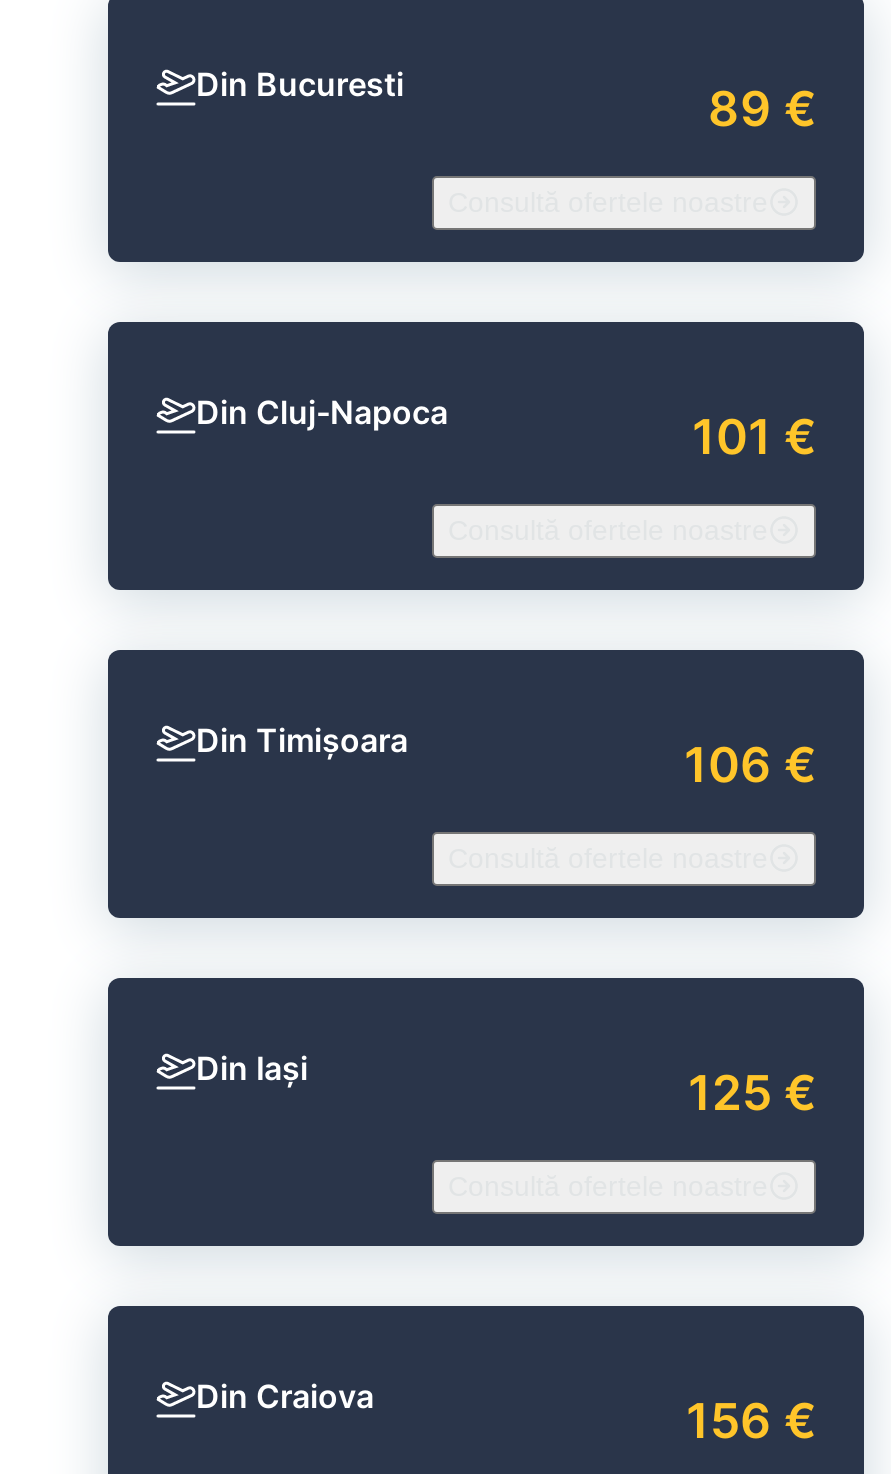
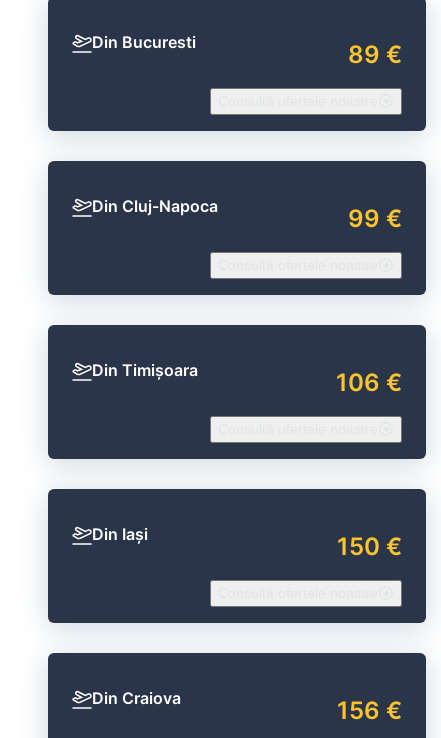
[692,407,816,465] 101 € -> [348,203,402,232] 99 €
[688,1063,816,1121] 125 € -> [337,531,402,560] 150 €

